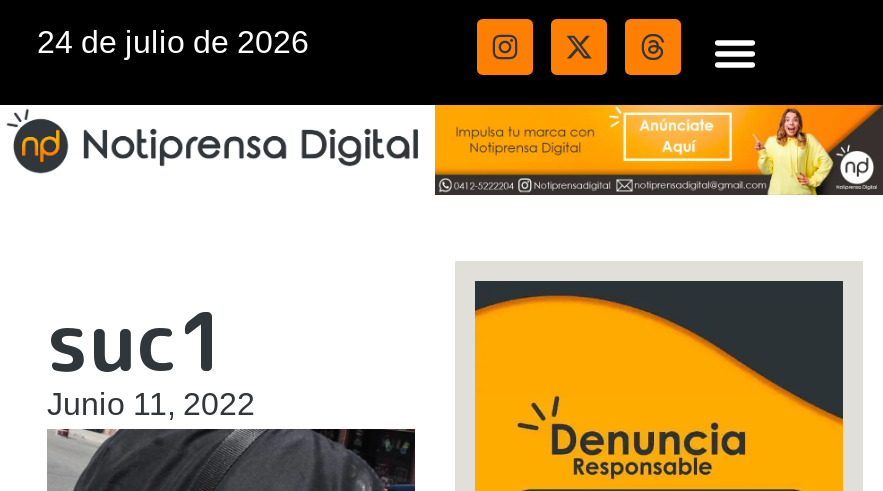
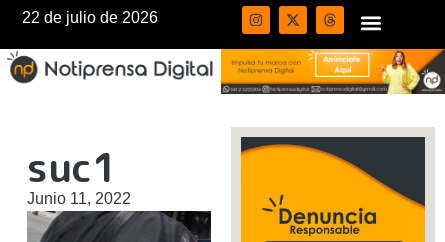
[37,25,309,59] 24 de julio de 2026 -> [22,9,158,26] 22 de julio de 2026

